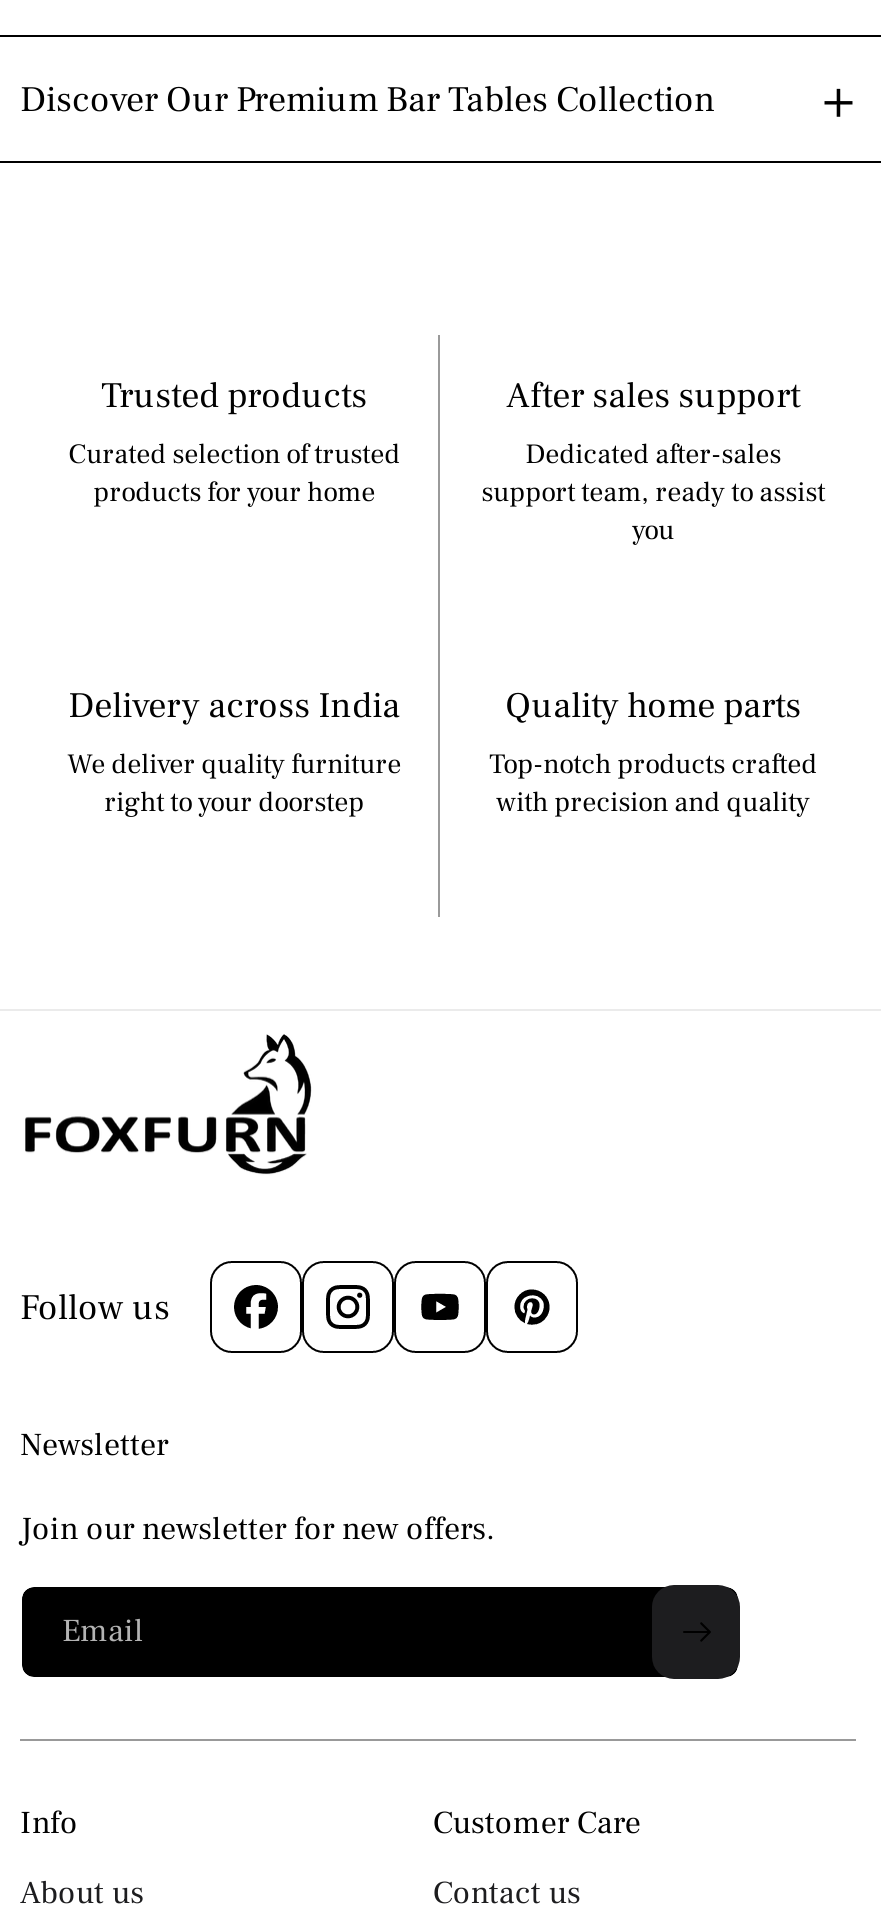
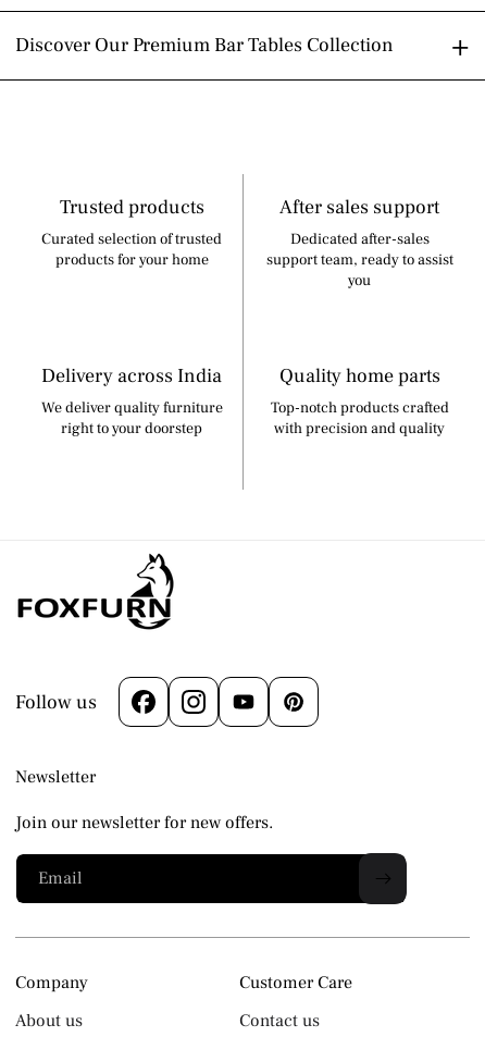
[20,1803,78,1843] Info -> [15,972,88,994] Company

